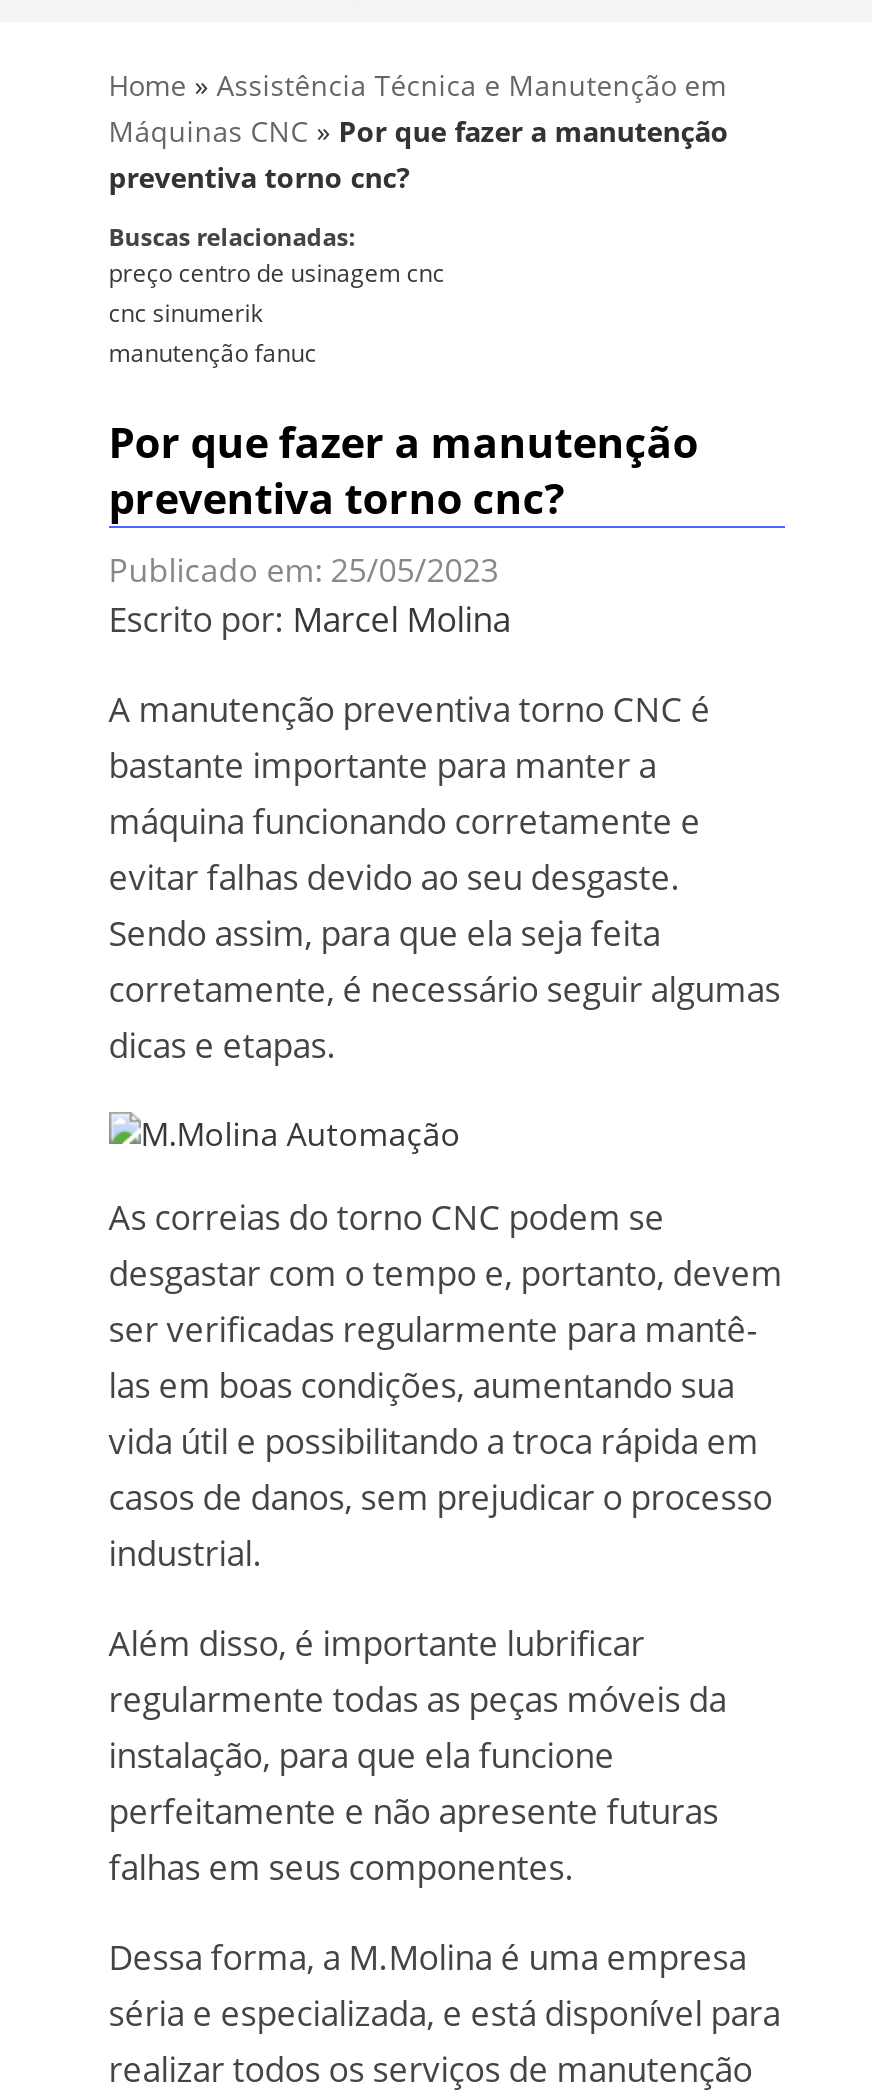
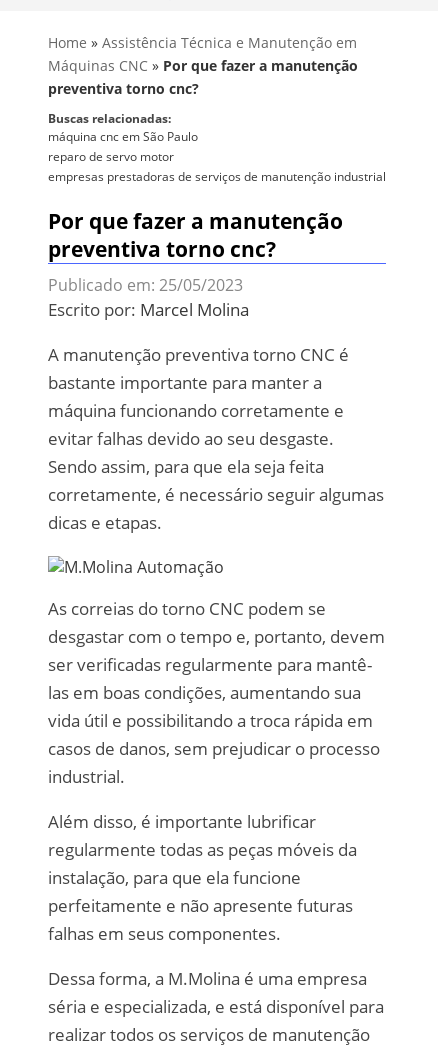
[109,256,445,370] preço centro de usinagem cnc | cnc sinumerik | manutenção fanuc -> [48,128,386,185] máquina cnc em São Paulo | reparo de servo motor | empresas prestadoras de serviços de manutenção industrial

